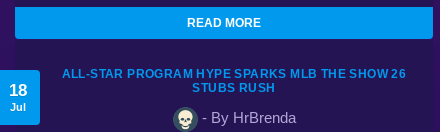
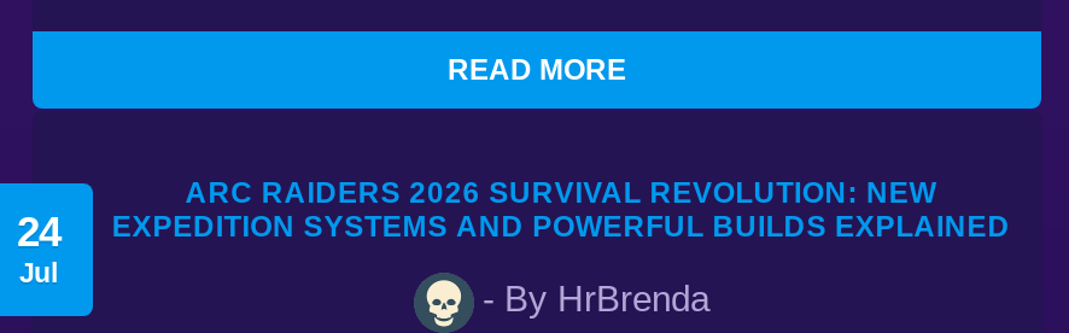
[62,67,406,95] ALL-STAR PROGRAM HYPE SPARKS MLB THE SHOW 26 | STUBS RUSH -> [112,176,1010,244] ARC RAIDERS 2026 SURVIVAL REVOLUTION: NEW | EXPEDITION SYSTEMS AND POWERFUL BUILDS EXPLAINED
[8,80,26,100] 18 -> [17,208,60,257] 24

